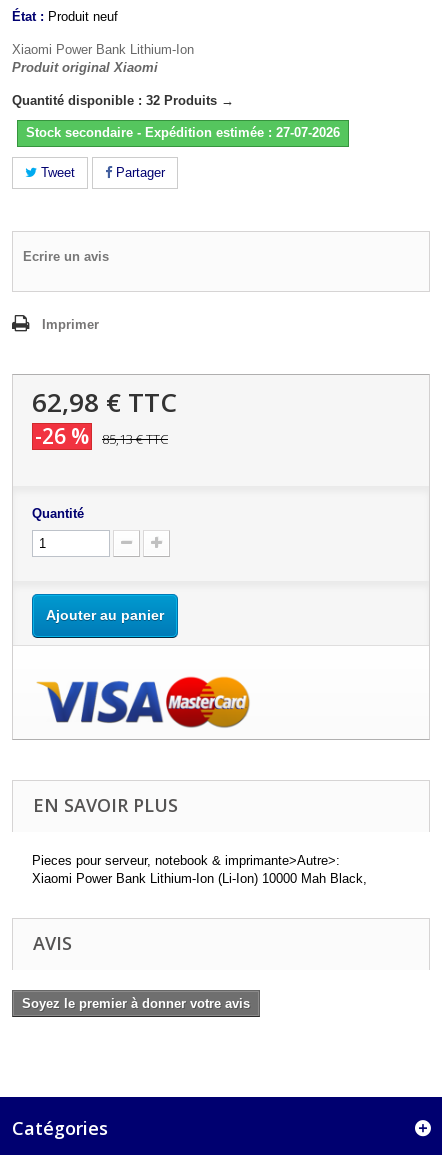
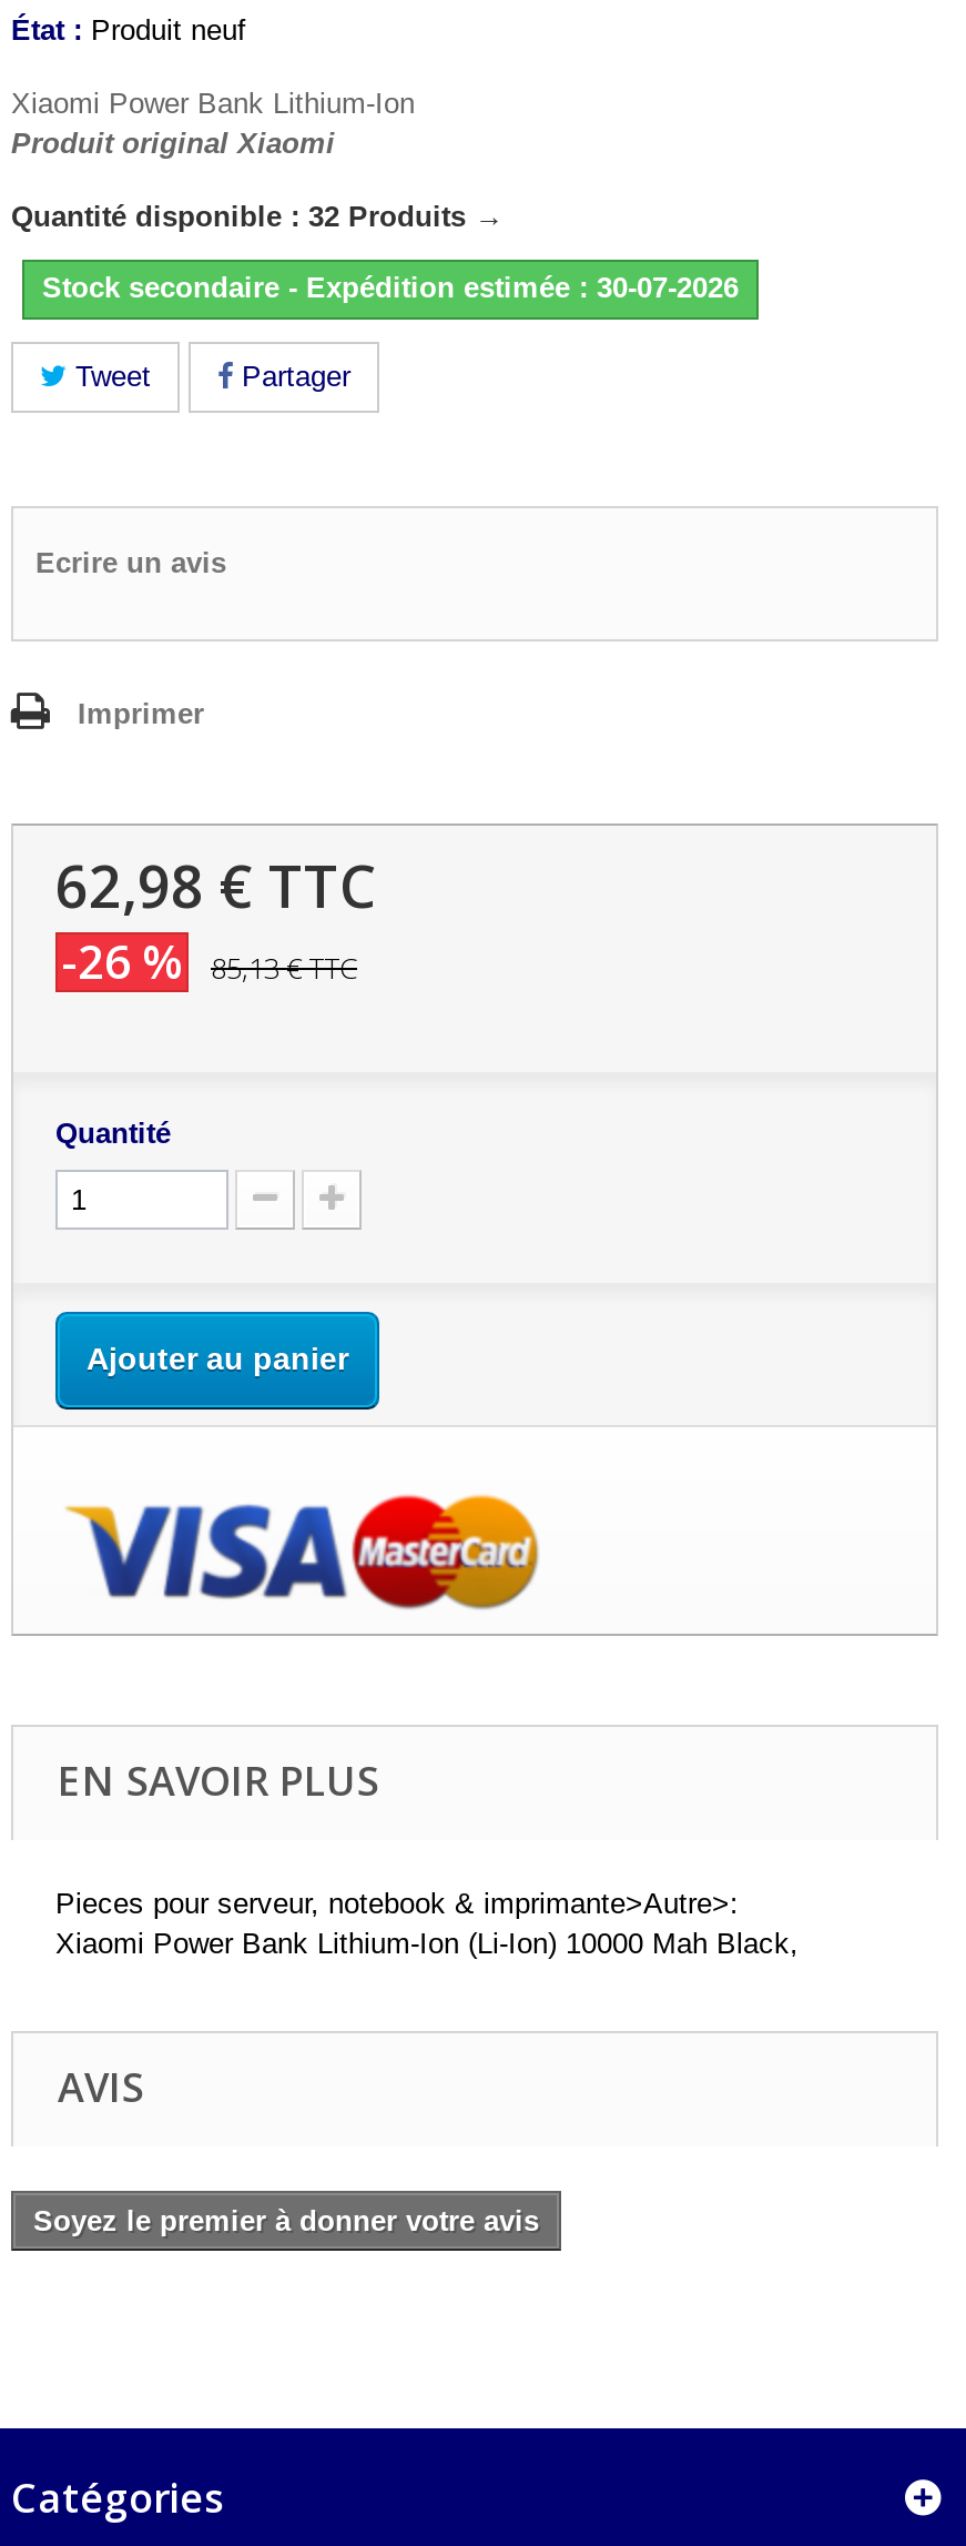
[26,125,340,140] Stock secondaire - Expédition estimée : 27-07-2026 -> [42,271,739,304] Stock secondaire - Expédition estimée : 30-07-2026

